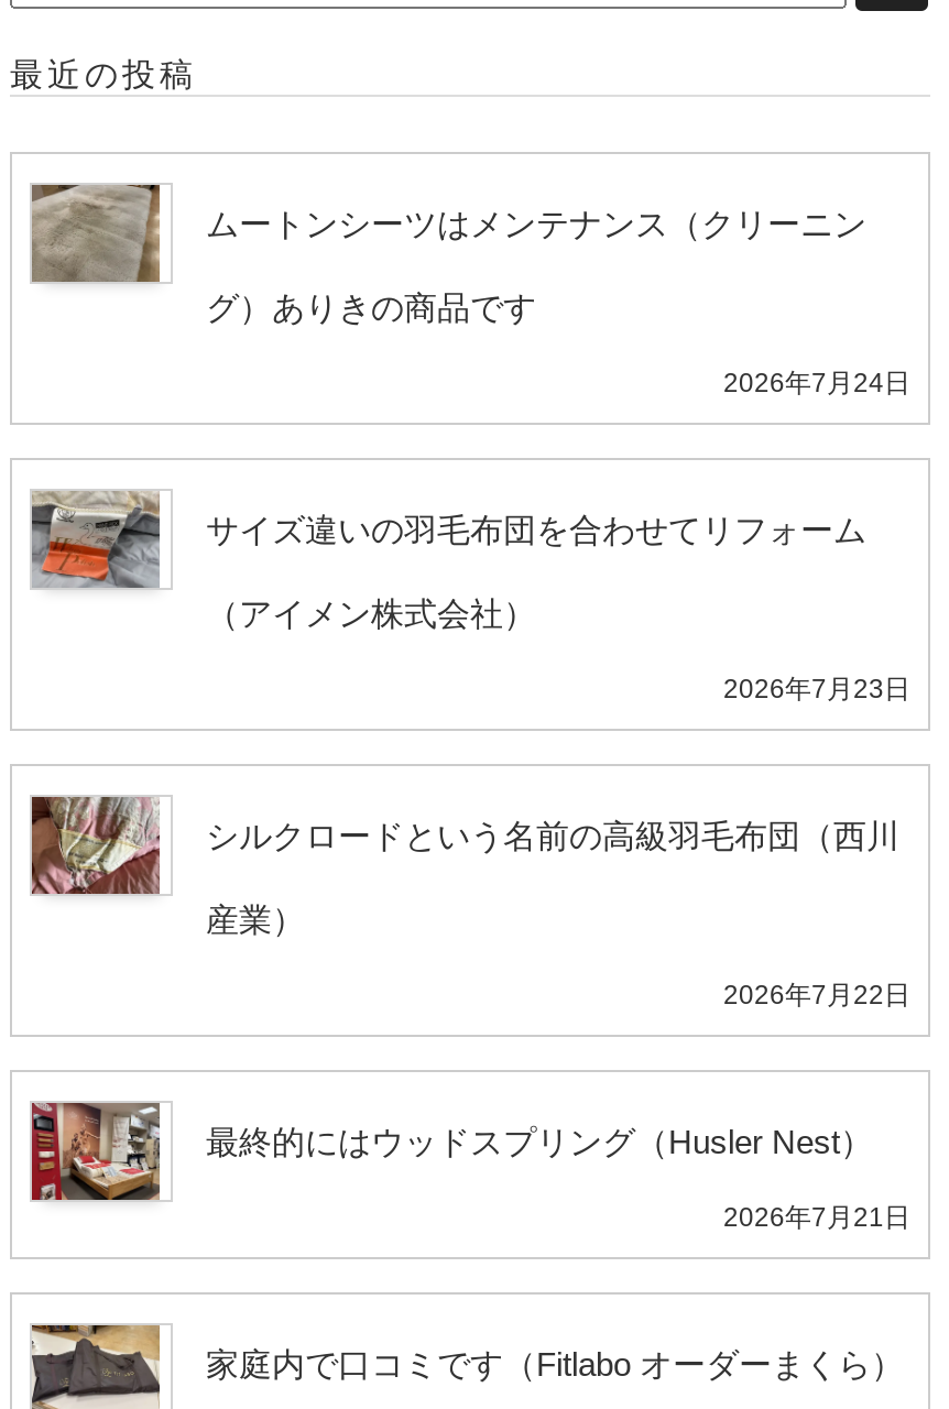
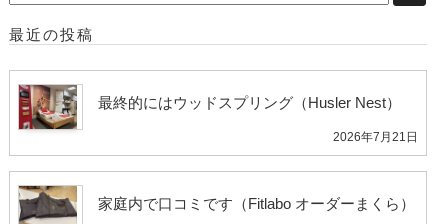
[30,183,910,399] [image] | ムートンシーツはメンテナンス（クリーニン | グ）ありきの商品です | 2026年7月24日 -> none
[30,489,910,705] [image] | サイズ違いの羽毛布団を合わせてリフォーム | （アイメン株式会社） | 2026年7月23日 -> none
[30,793,910,1011] [image] | シルクロードという名前の高級羽毛布団（西川 | 産業） | 2026年7月22日 -> none

